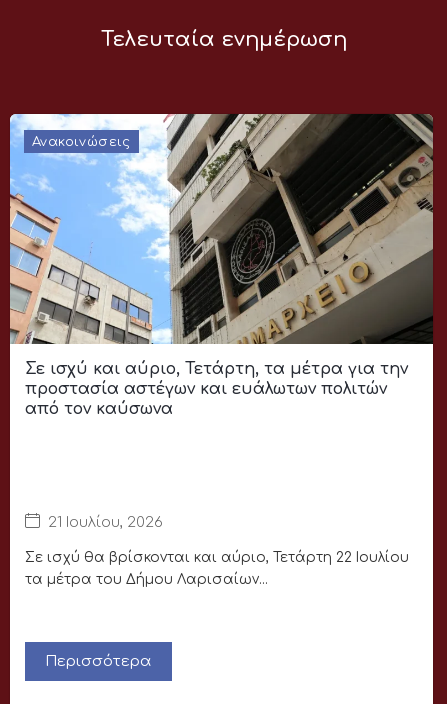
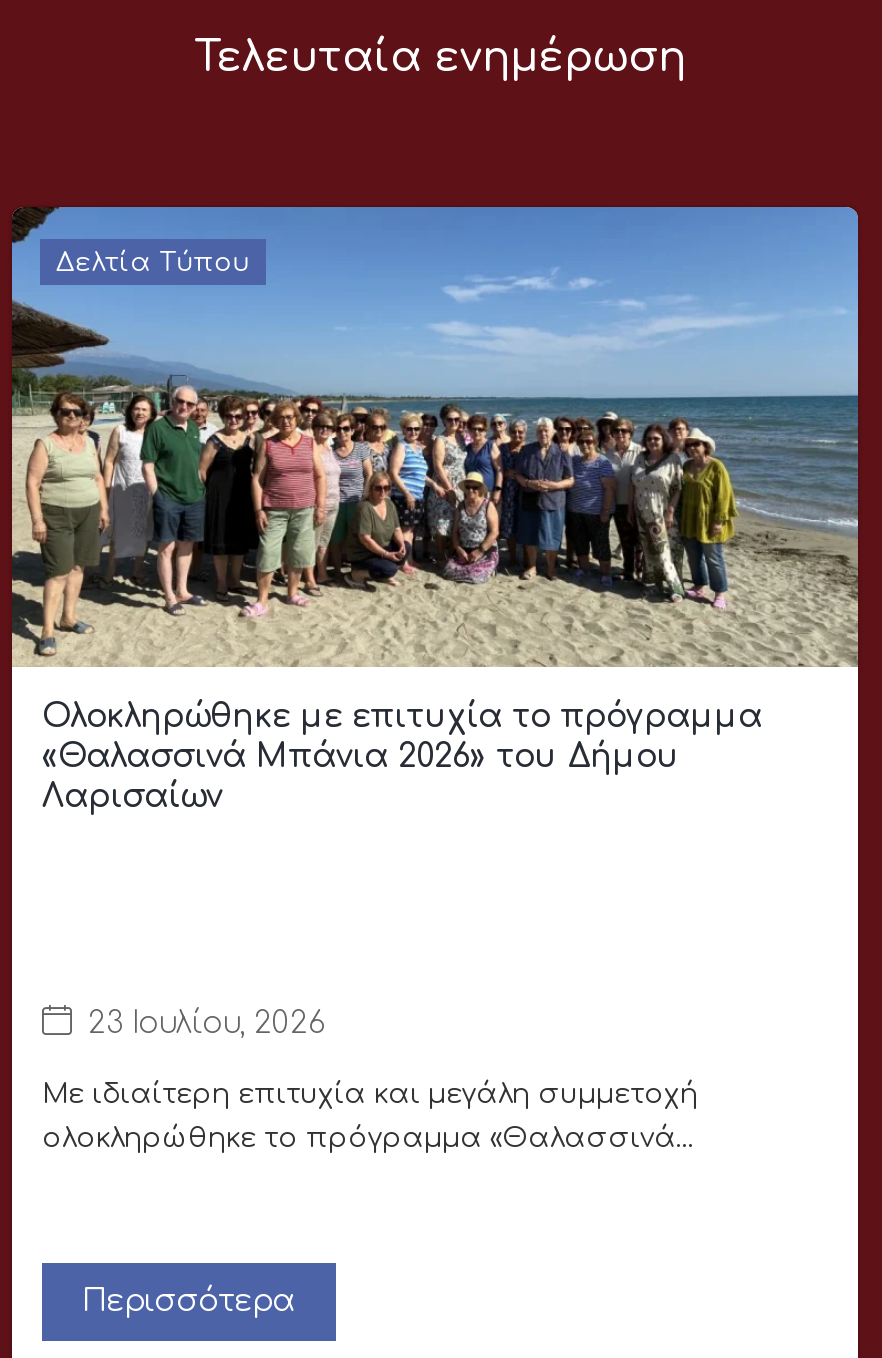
[9,113,434,345] [image] | Ανακοινώσεις -> [12,205,860,669] [image] | Δελτία Τύπου
[25,360,408,418] Σε ισχύ και αύριο, Τετάρτη, τα μέτρα για την | προστασία αστέγων και ευάλωτων πολιτών | από τον καύσωνα -> [42,698,762,814] Ολοκληρώθηκε με επιτυχία το πρόγραμμα | «Θαλασσινά Μπάνια 2026» του Δήμου | Λαρισαίων
[48,514,163,531] 21 Ιουλίου, 2026 -> [88,1006,326,1040] 23 Ιουλίου, 2026
[25,550,409,565] Σε ισχύ θα βρίσκονται και αύριο, Τετάρτη 22 Ιουλίου -> [42,1078,698,1108] Με ιδιαίτερη επιτυχία και μεγάλη συμμετοχή
[25,572,268,587] τα μέτρα του Δήμου Λαρισαίων... -> [42,1122,694,1152] ολοκληρώθηκε το πρόγραμμα «Θαλασσινά...

